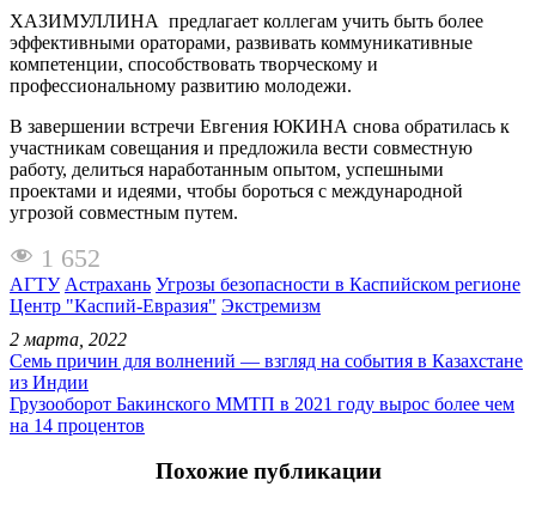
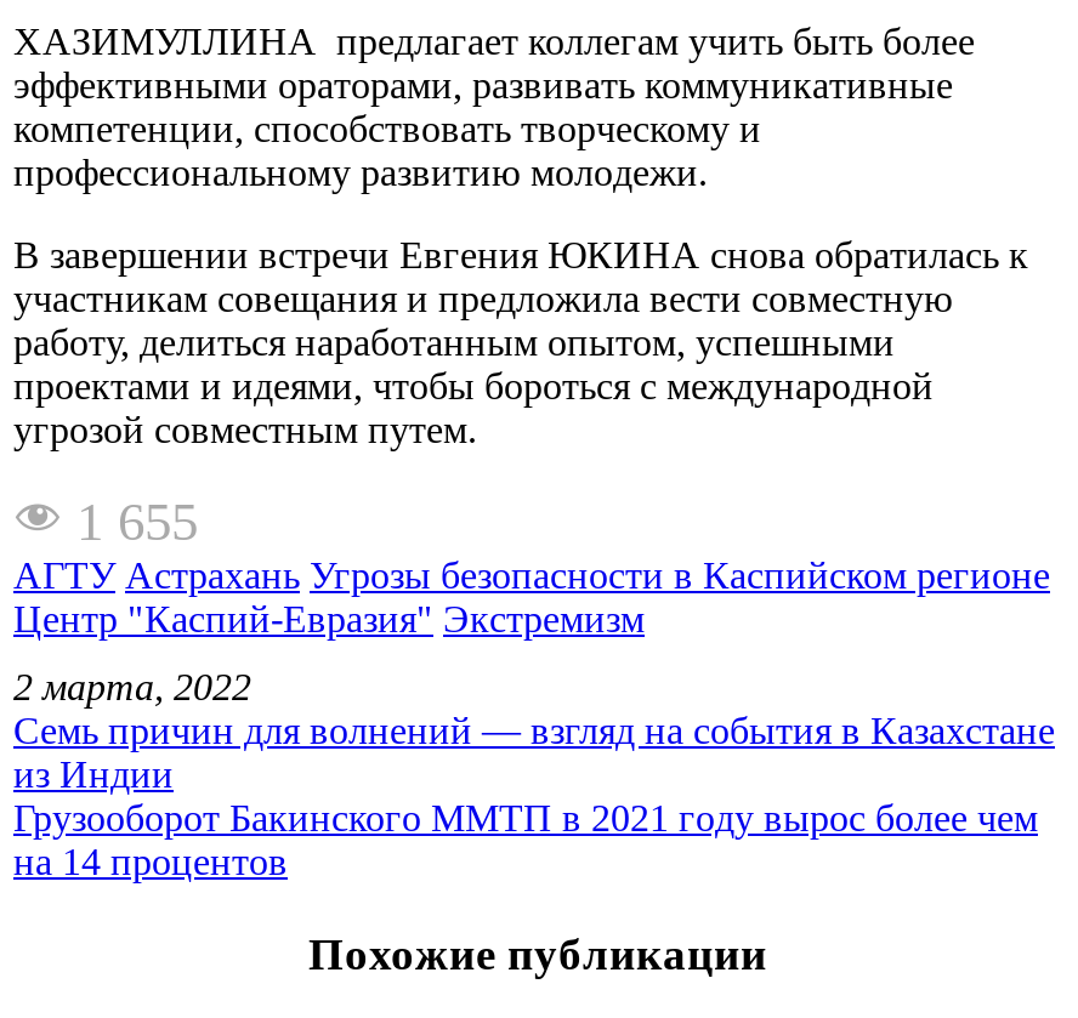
[41,242,100,272] 1 652 -> [76,490,198,551] 1 655

